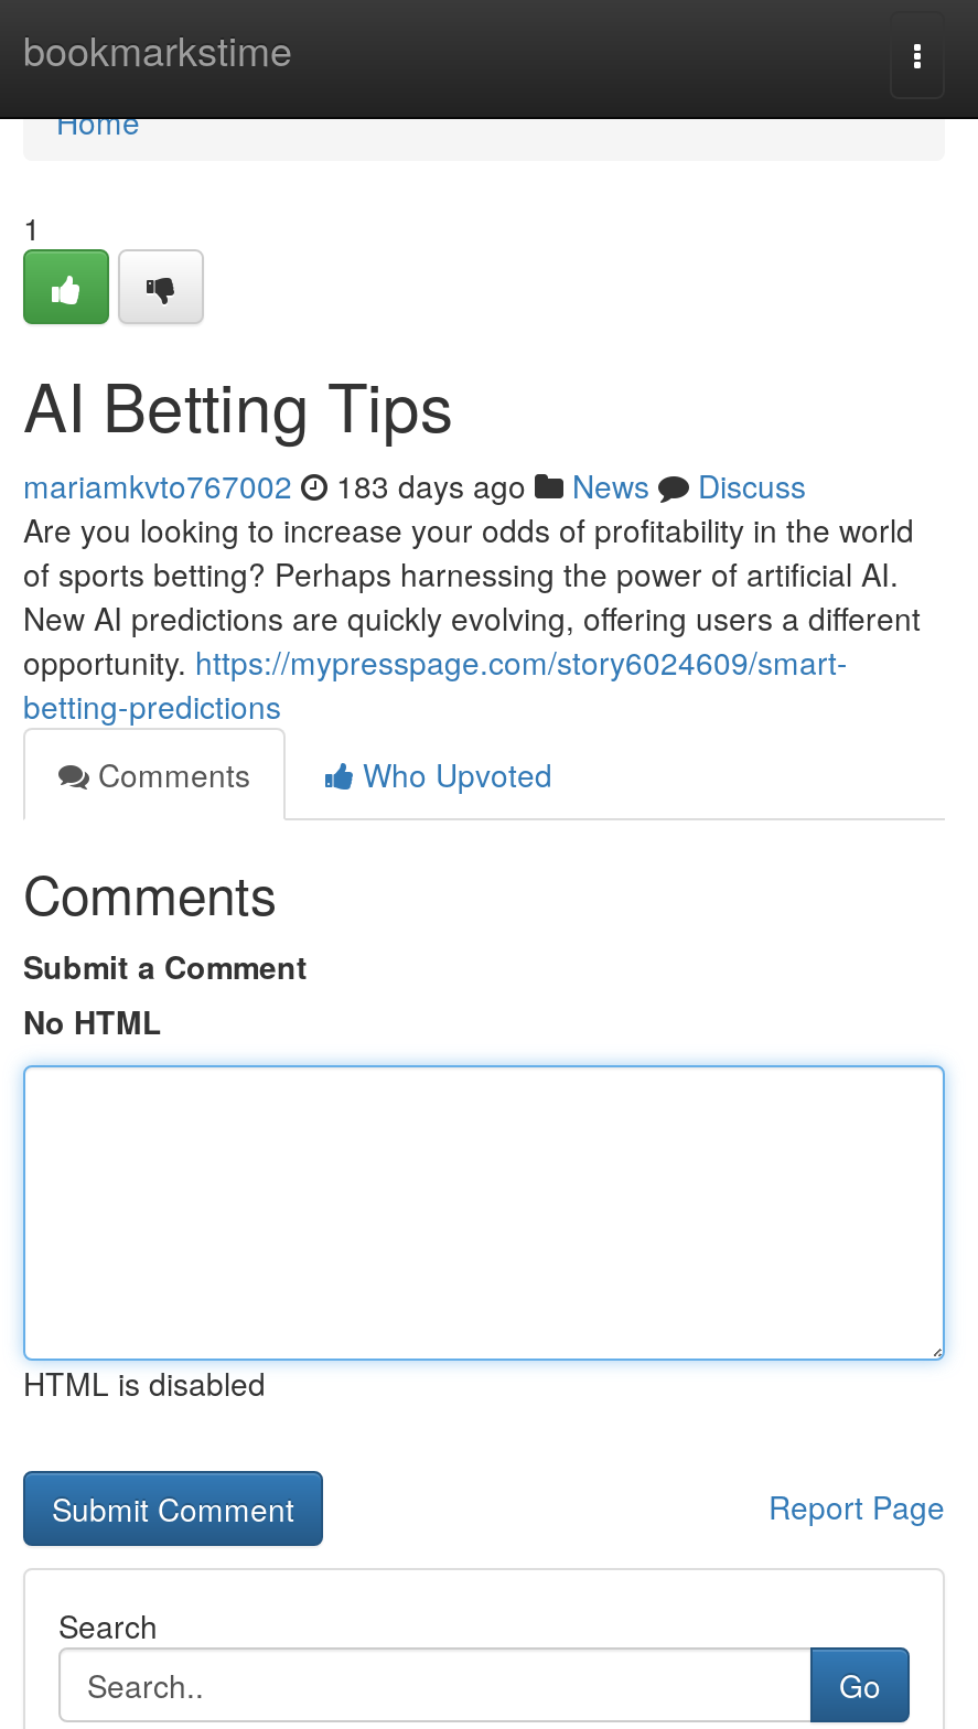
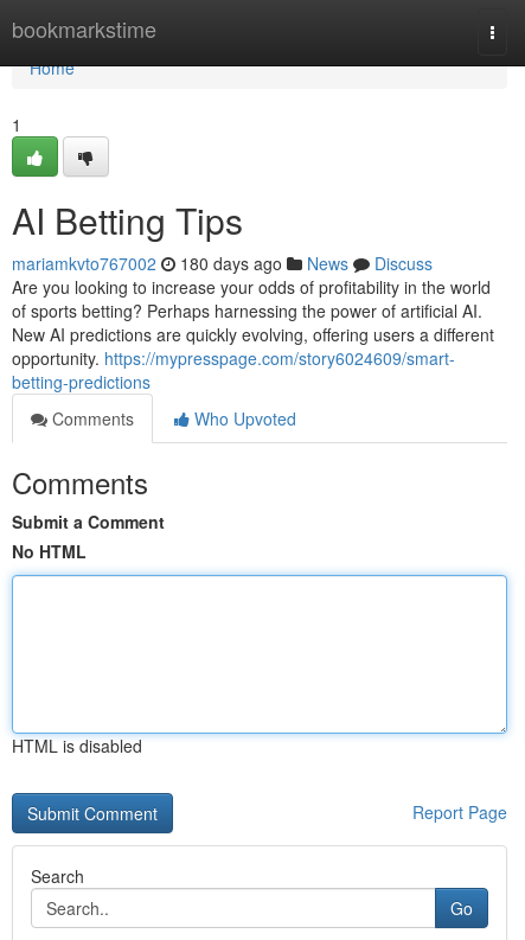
[23,463,806,507] mariamkvto767002 183 days ago News Discuss -> [12,251,433,275] mariamkvto767002 180 days ago News Discuss

